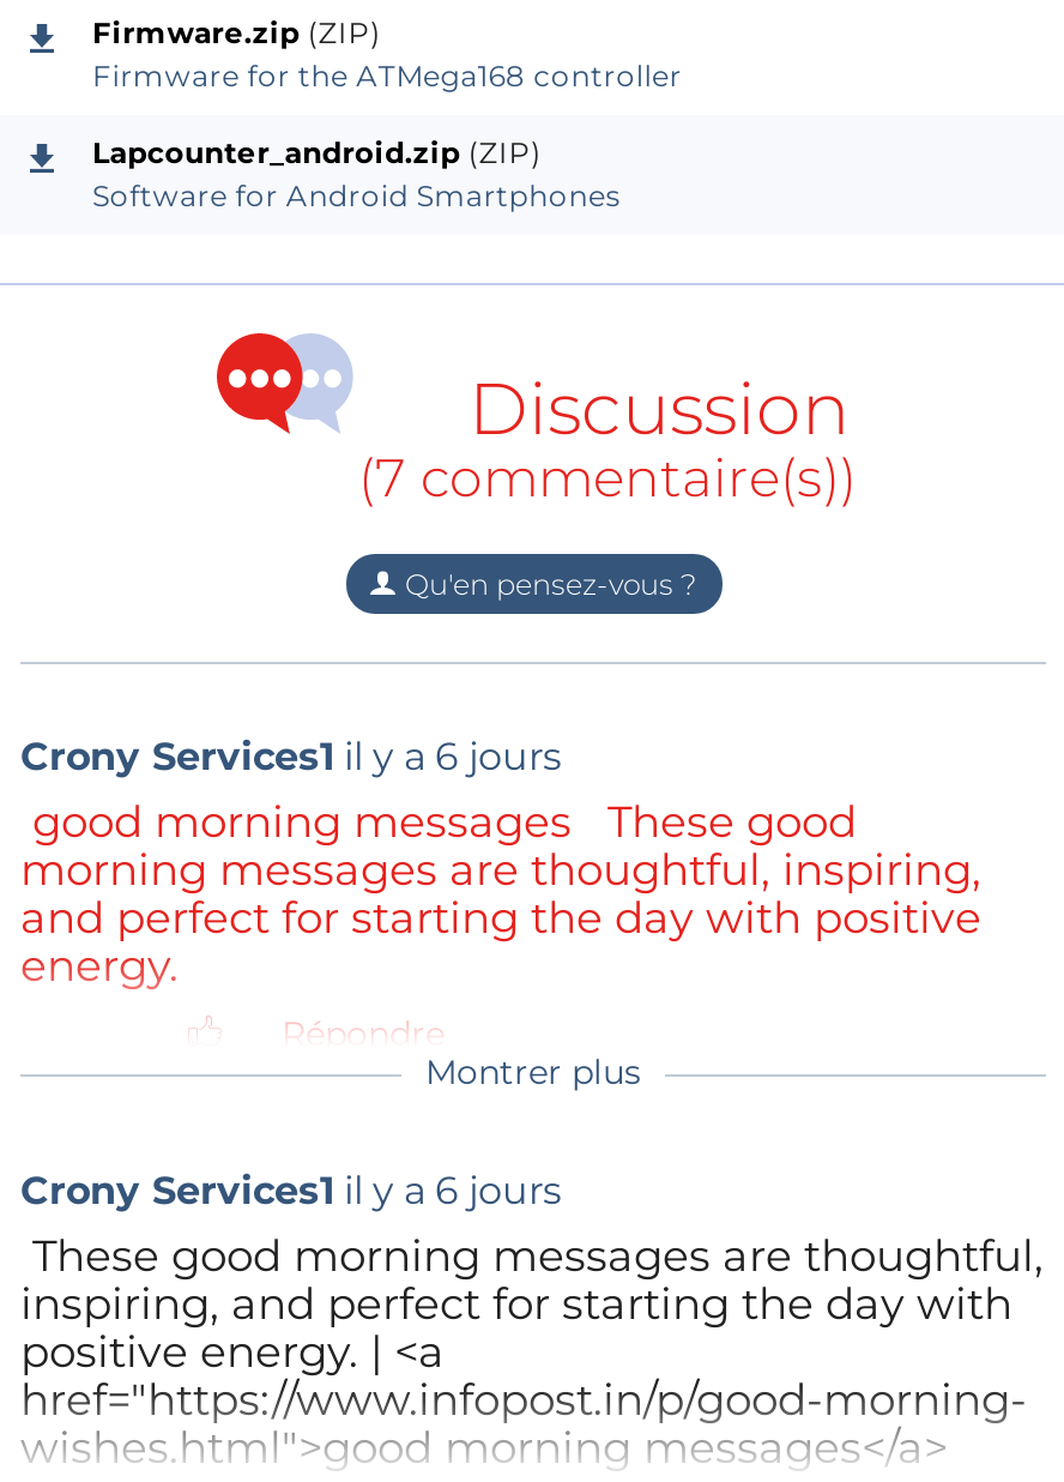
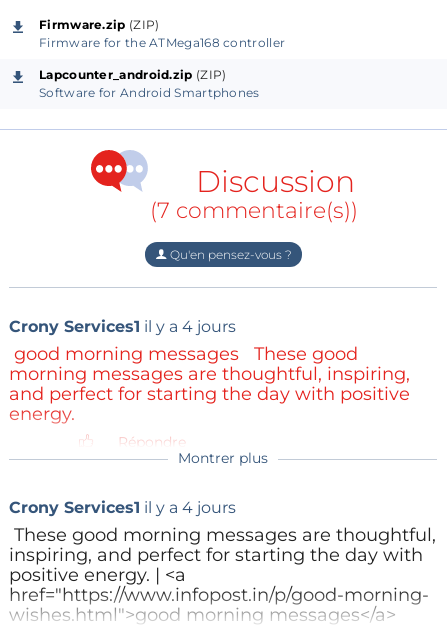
[20,734,562,779] Crony Services1 il y a 6 jours -> [9,317,236,336] Crony Services1 il y a 4 jours
[20,1168,562,1213] Crony Services1 il y a 6 jours -> [9,498,236,517] Crony Services1 il y a 4 jours

